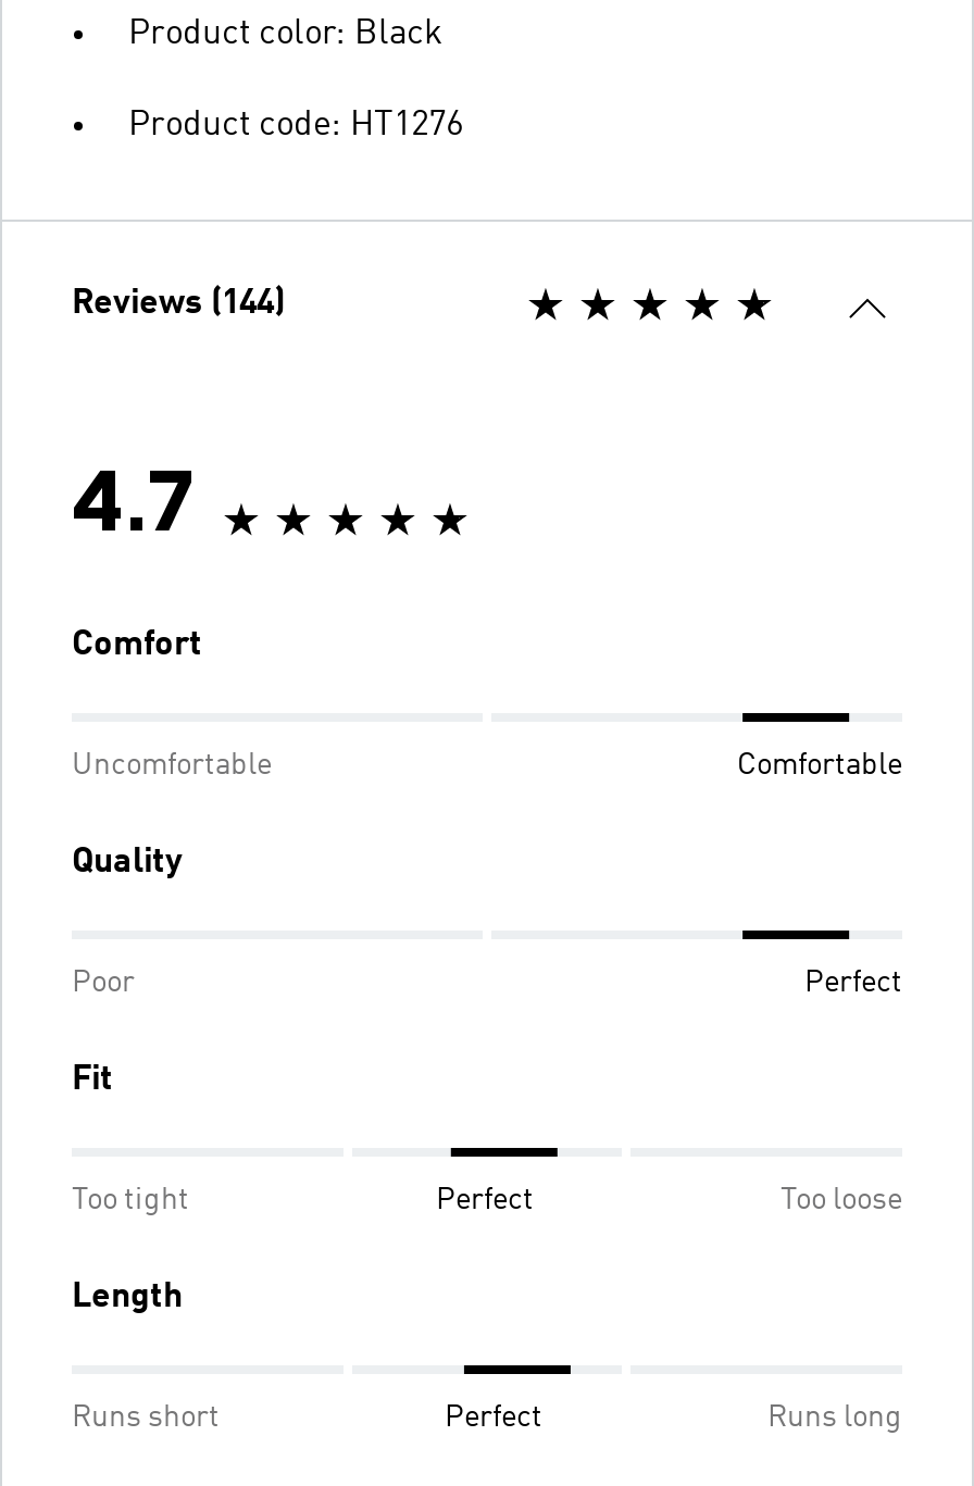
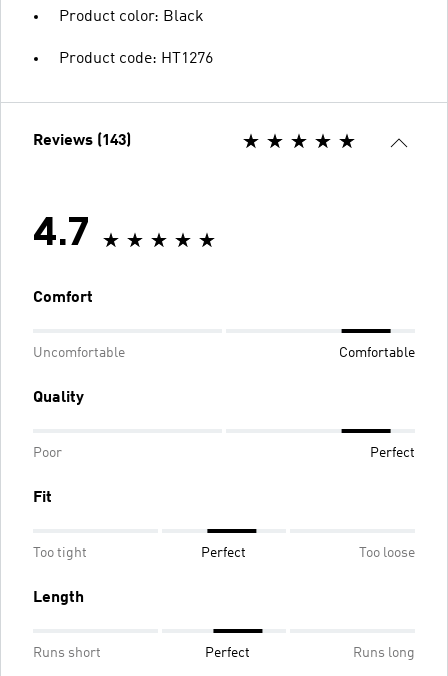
[72,287,285,322] Reviews (144) -> [33,133,131,149] Reviews (143)

